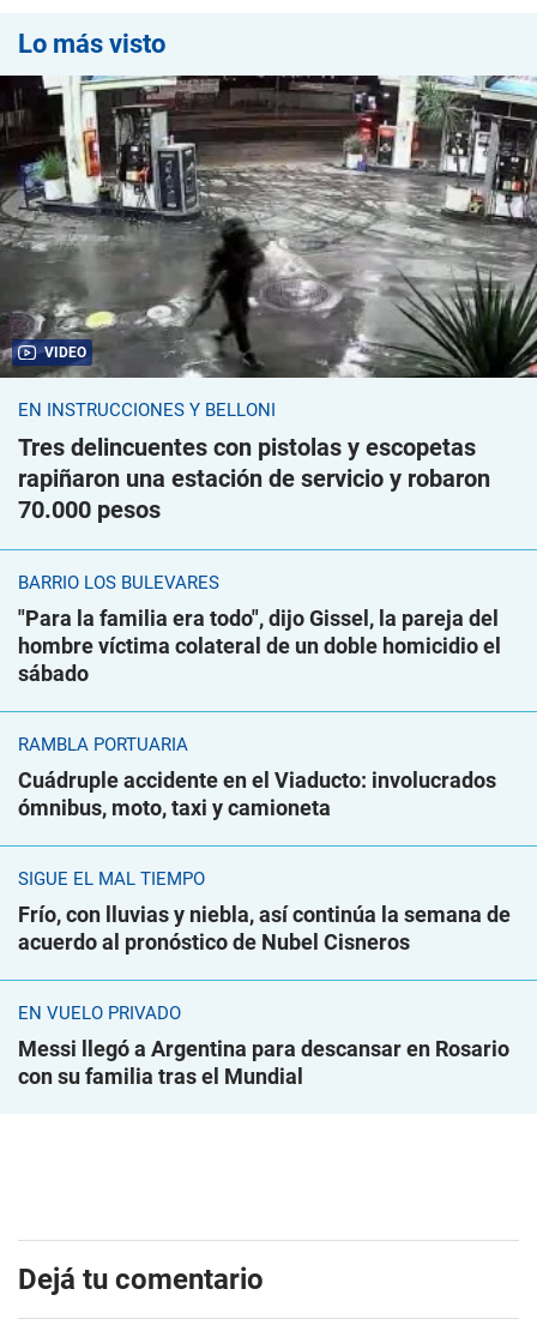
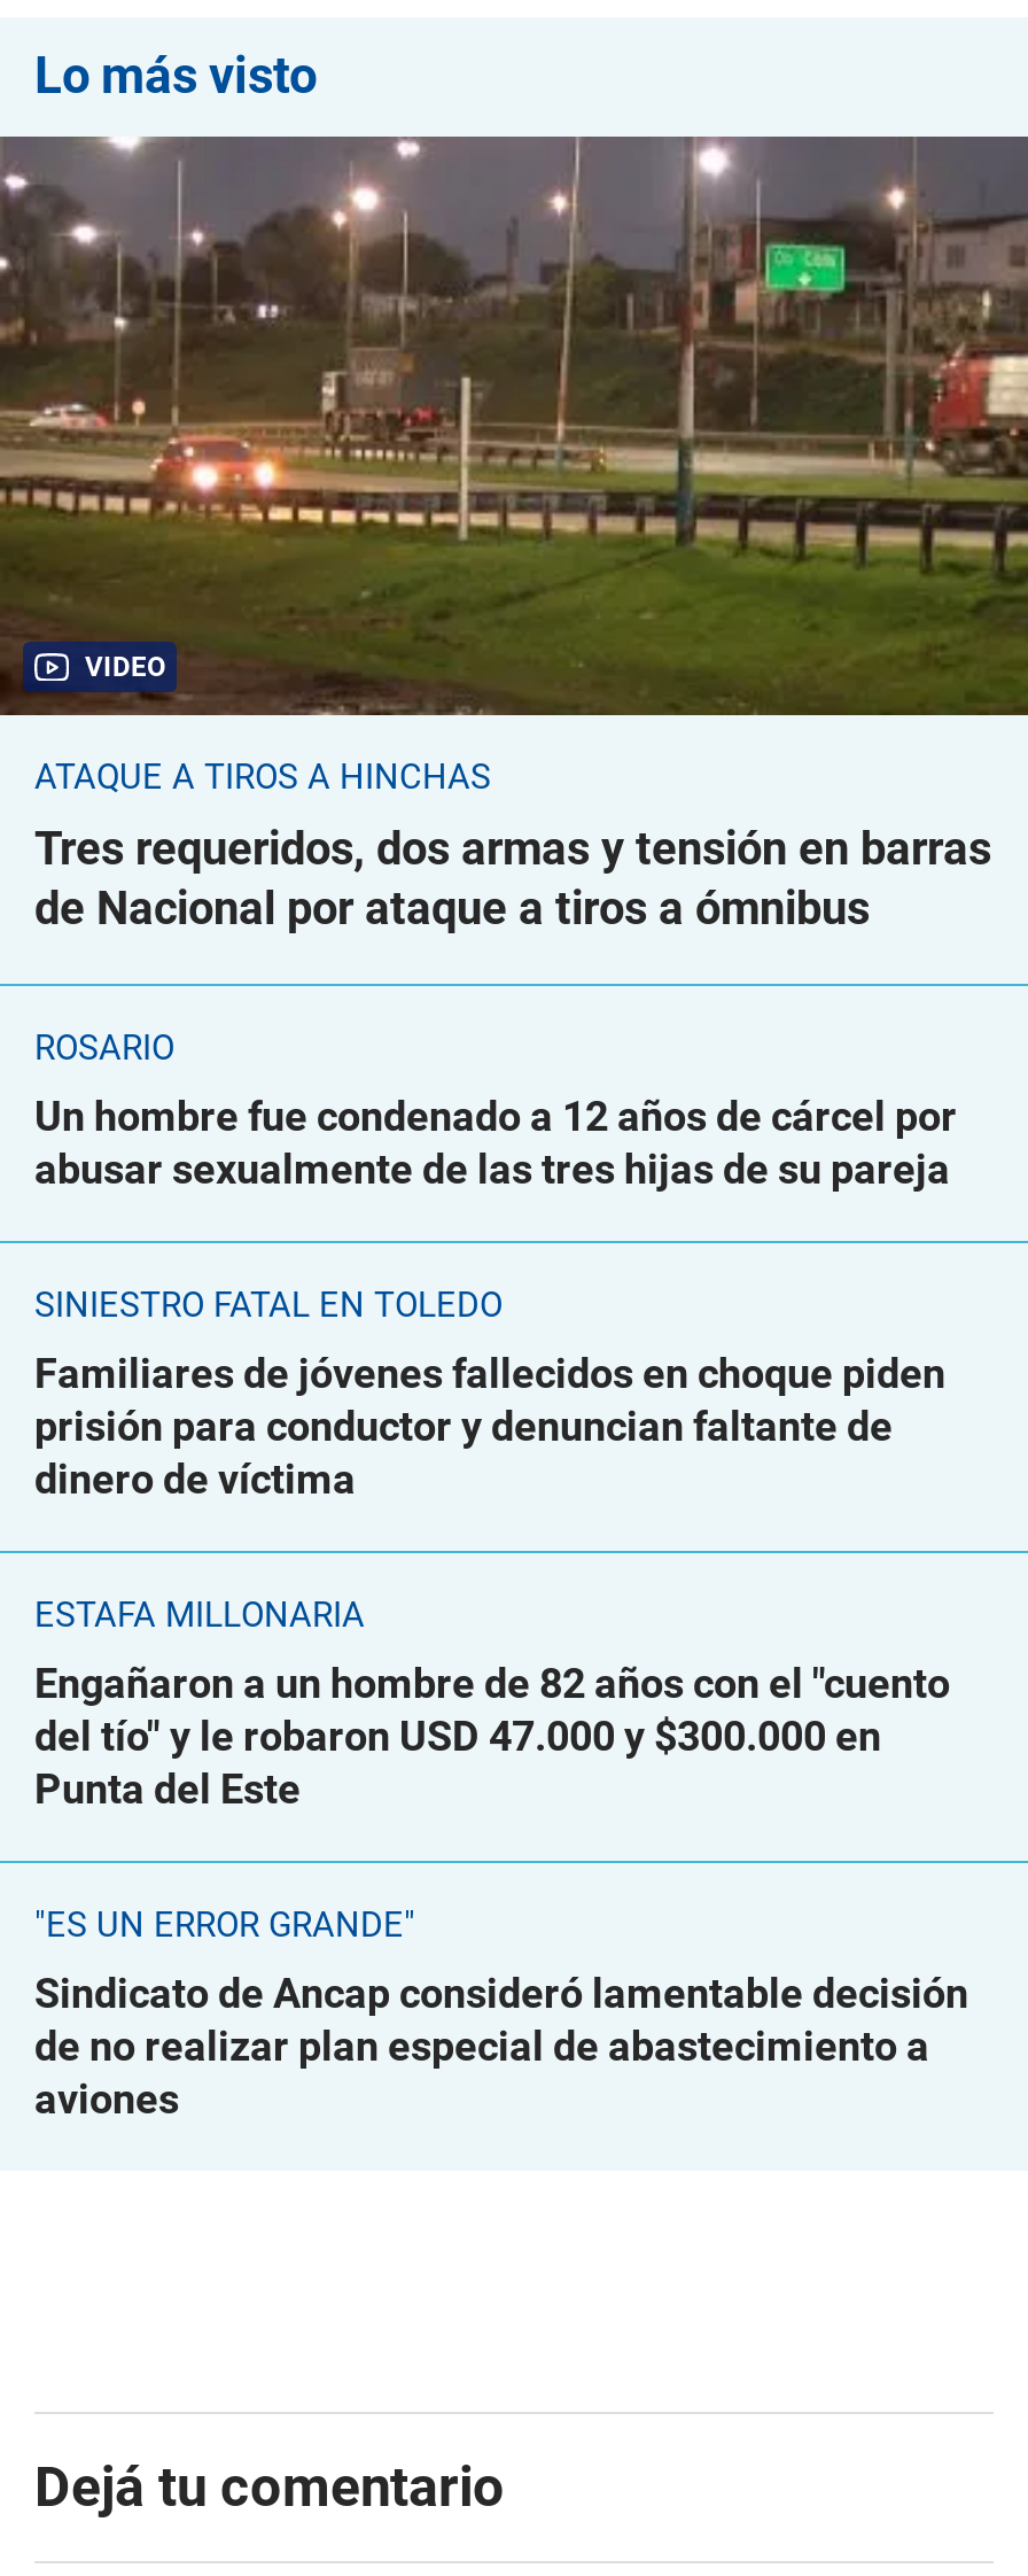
[4,76,533,524] [image] | EN INSTRUCCIONES Y BELLONI | Tres delincuentes con pistolas y escopetas | rapiñaron una estación de servicio y robaron | 70.000 pesos -> [7,134,1021,936] [image] | ATAQUE A TIROS A HINCHAS | Tres requeridos, dos armas y tensión en barras | de Nacional por ataque a tiros a ómnibus
[18,572,219,594] BARRIO LOS BULEVARES -> [34,1028,174,1069] ROSARIO
[18,606,501,686] "Para la familia era todo", dijo Gissel, la pareja del | hombre víctima colateral de un doble homicidio el | sábado -> [34,1092,957,1193] Un hombre fue condenado a 12 años de cárcel por | abusar sexualmente de las tres hijas de su pareja
[18,734,188,756] RAMBLA PORTUARIA -> [34,1285,503,1326] SINIESTRO FATAL EN TOLEDO
[18,768,496,820] Cuádruple accidente en el Viaducto: involucrados | ómnibus, moto, taxi y camioneta -> [34,1349,945,1503] Familiares de jóvenes fallecidos en choque piden | prisión para conductor y denuncian faltante de | dinero de víctima
[18,868,205,890] SIGUE EL MAL TIEMPO -> [34,1595,365,1636] ESTAFA MILLONARIA
[18,902,511,955] Frío, con lluvias y niebla, así continúa la semana de | acuerdo al pronóstico de Nubel Cisneros -> [34,1659,950,1813] Engañaron a un hombre de 82 años con el "cuento | del tío" y le robaron USD 47.000 y $300.000 en | Punta del Este
[18,1003,181,1024] EN VUELO PRIVADO -> [34,1905,415,1946] "ES UN ERROR GRANDE"
[18,1036,509,1089] Messi llegó a Argentina para descansar en Rosario | con su familia tras el Mundial -> [34,1969,968,2123] Sindicato de Ancap consideró lamentable decisión | de no realizar plan especial de abastecimiento a | aviones

